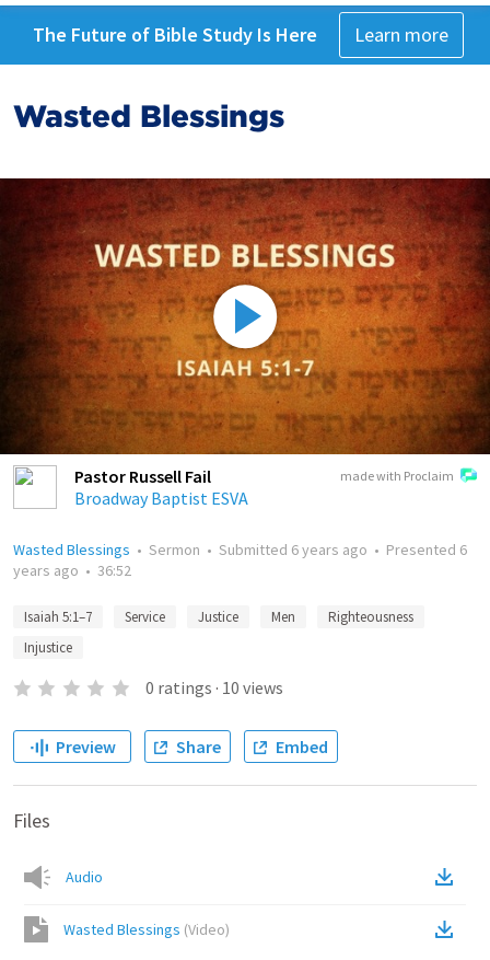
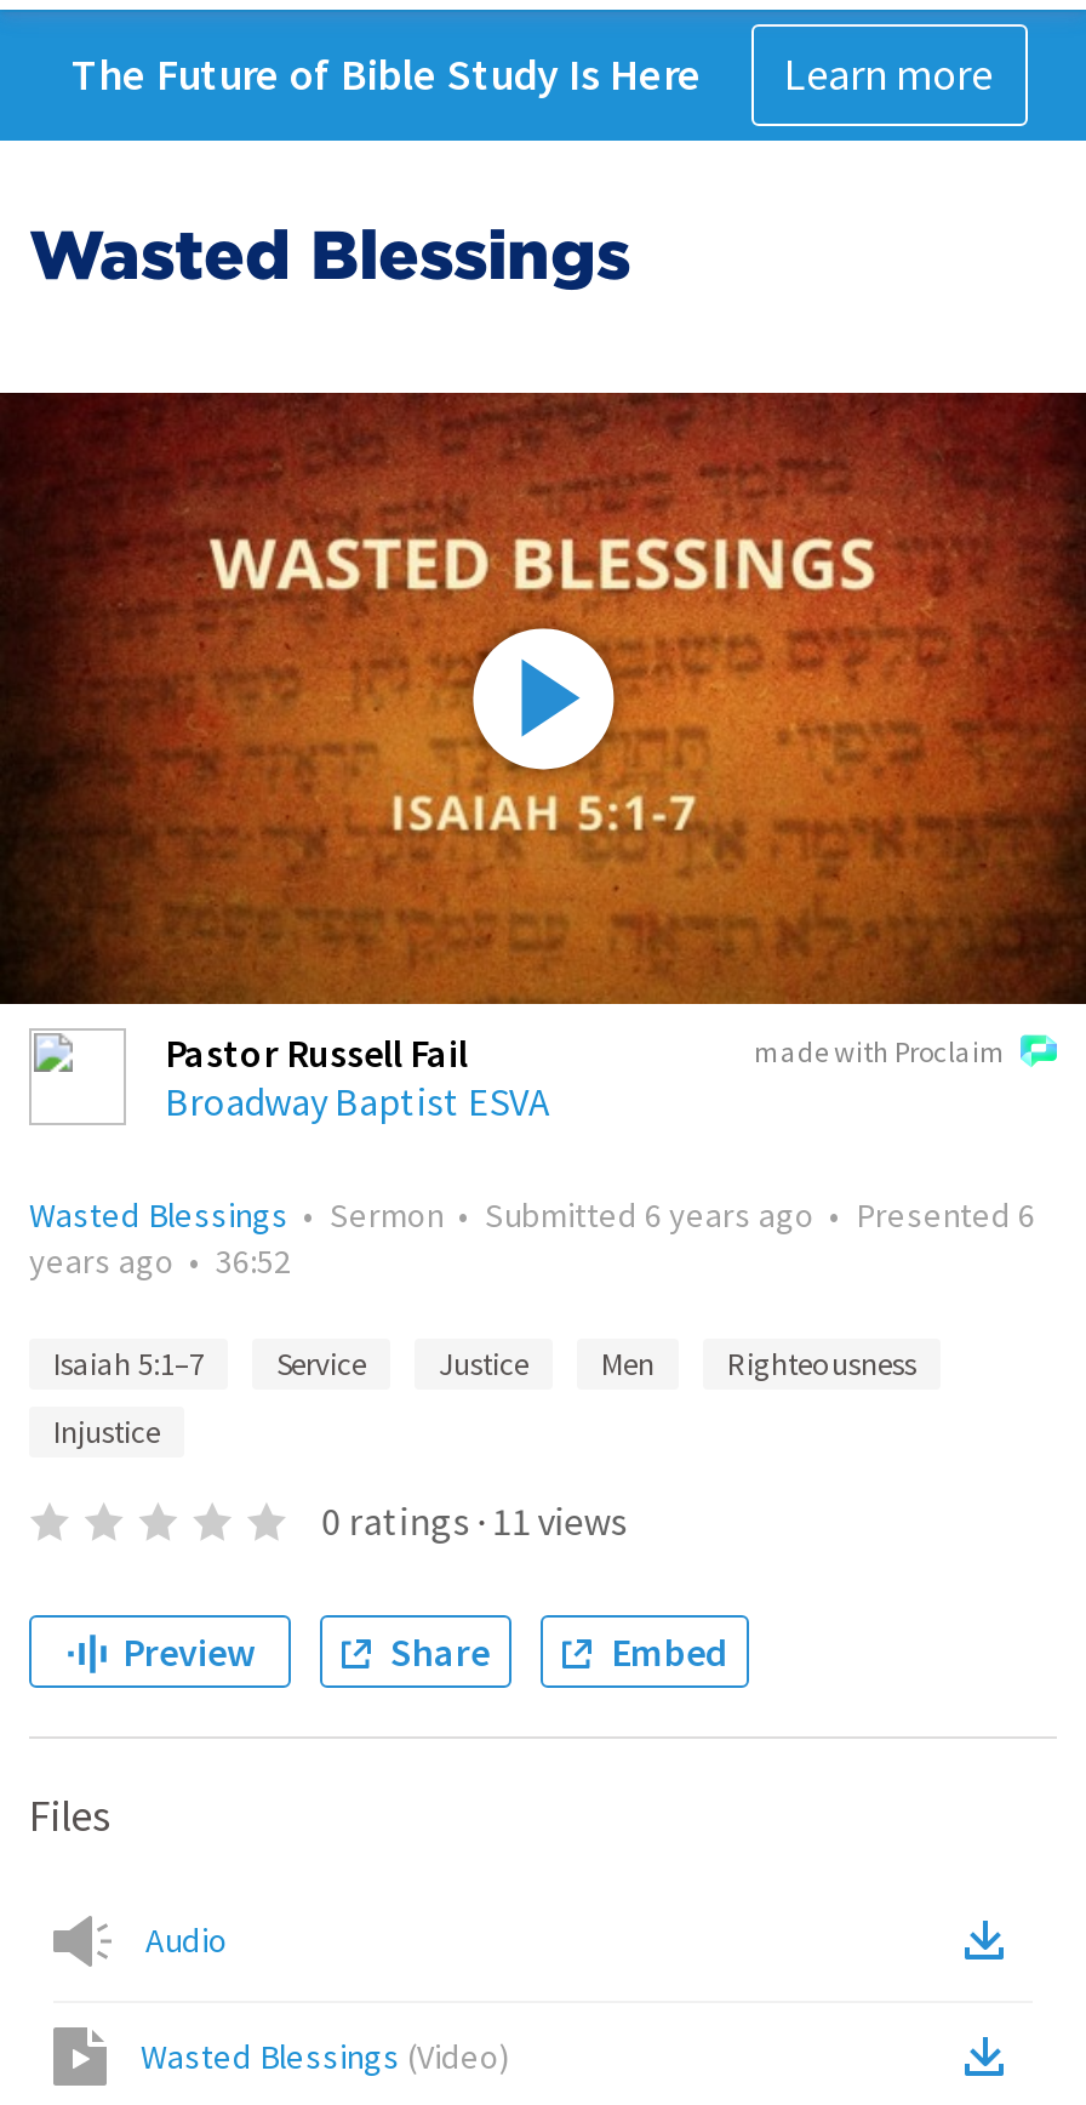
[145,676,283,698] 0 ratings · 10 views -> [322,1496,627,1545] 0 ratings · 11 views

